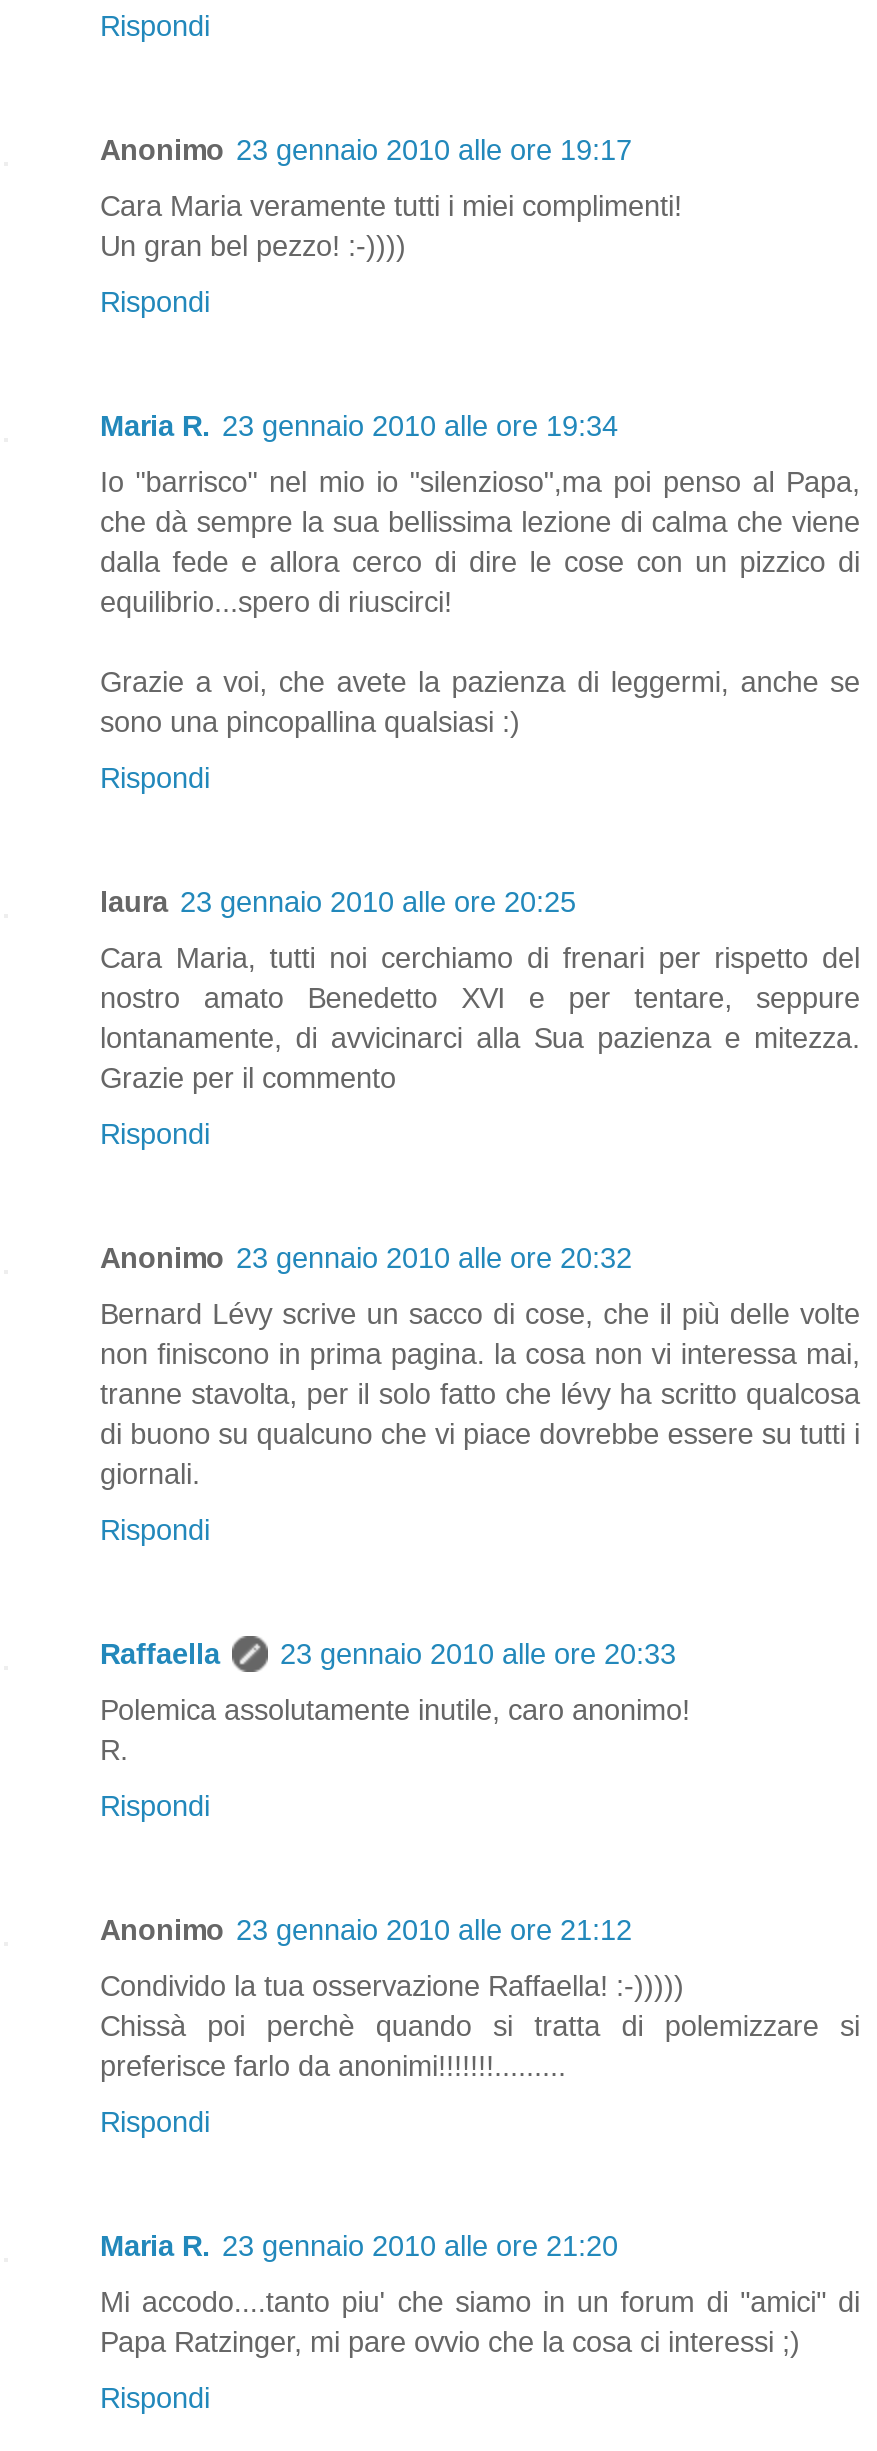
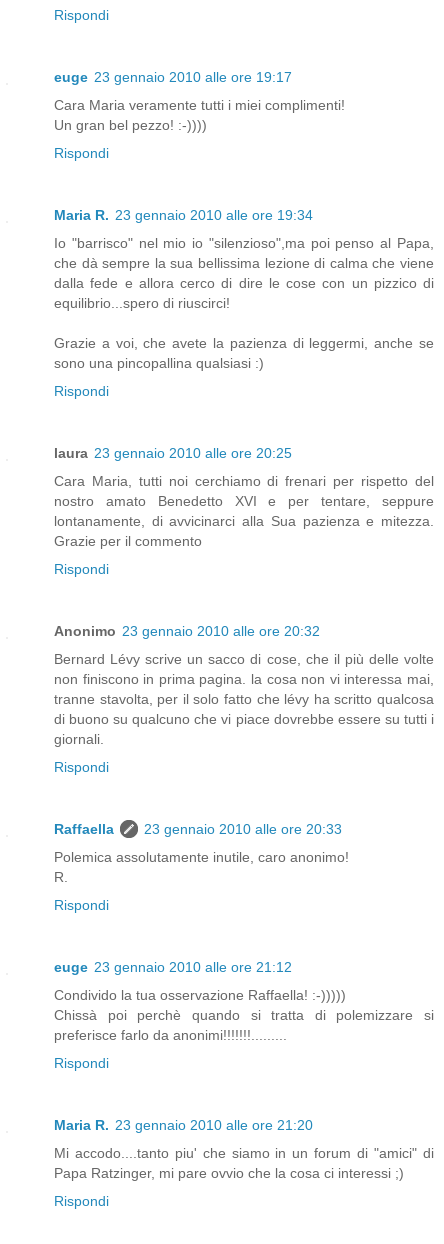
[100,134,632,166] Anonimo 23 gennaio 2010 alle ore 19:17 -> [54,69,292,85] euge 23 gennaio 2010 alle ore 19:17
[100,1914,632,1946] Anonimo 23 gennaio 2010 alle ore 21:12 -> [54,959,292,975] euge 23 gennaio 2010 alle ore 21:12

